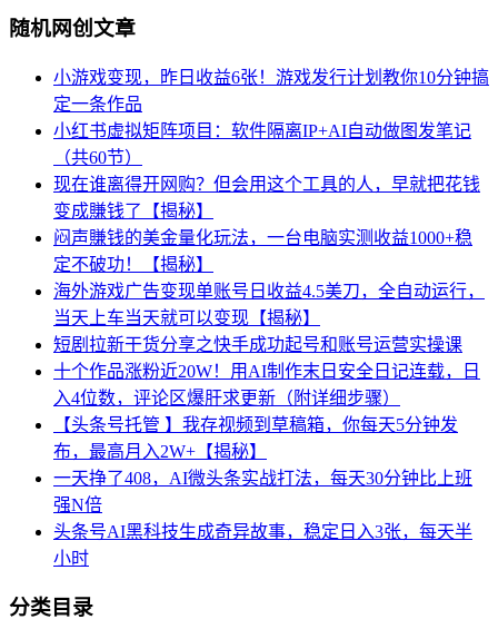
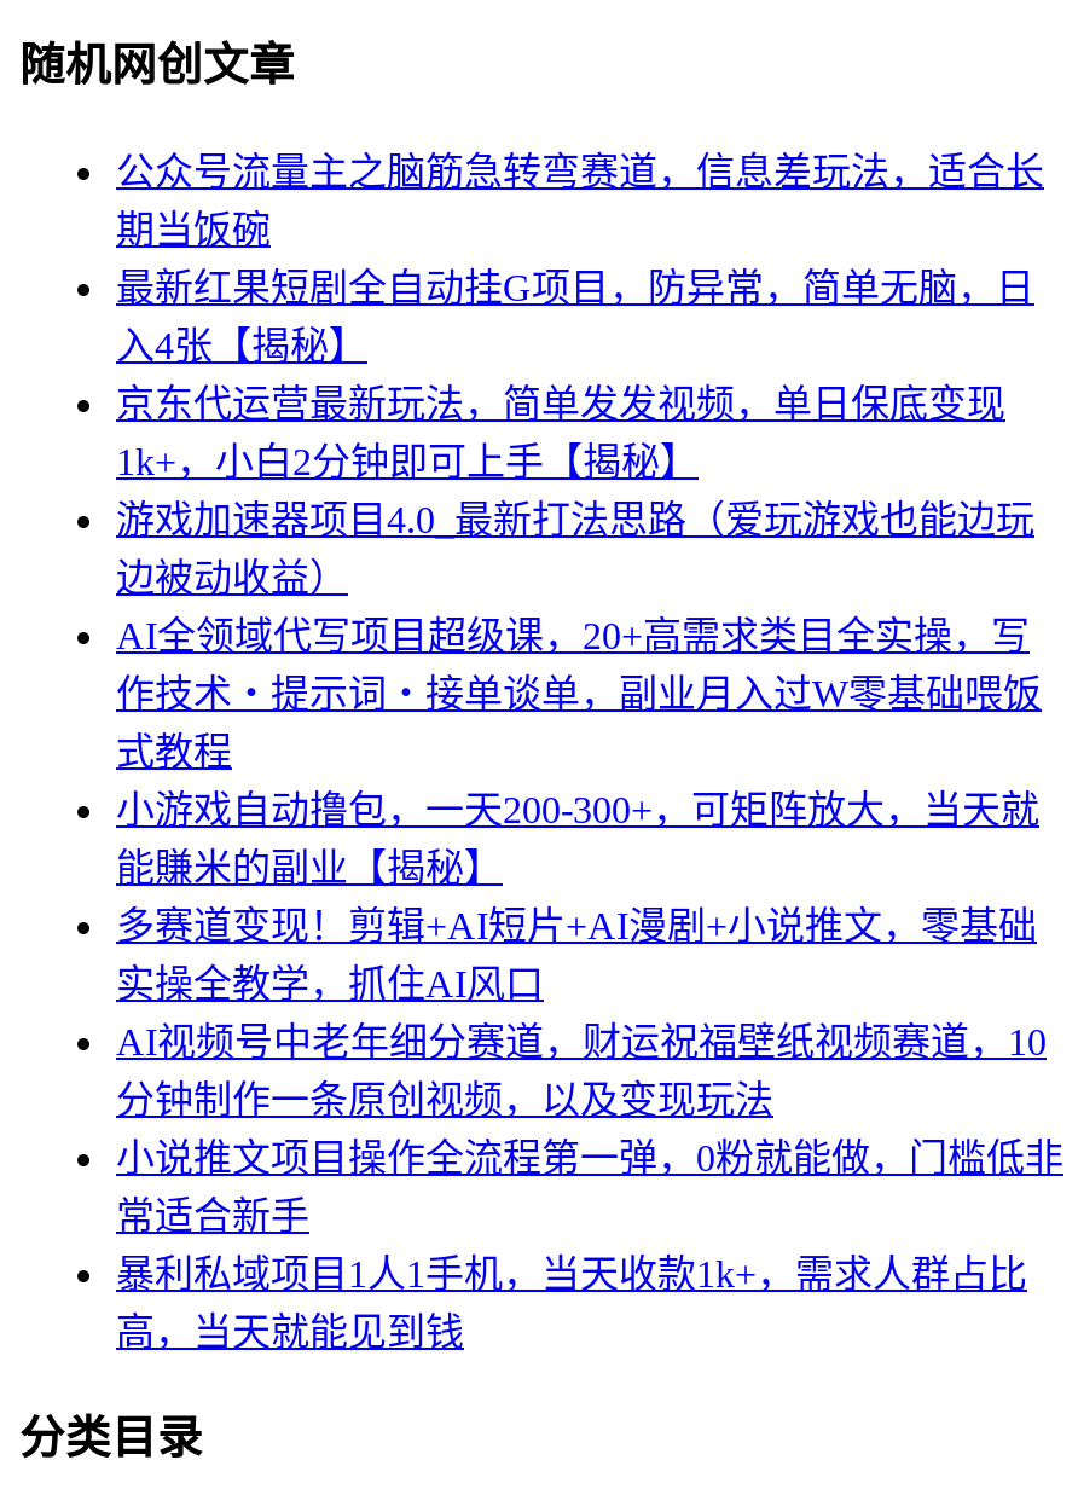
[53,67,489,567] 小游戏变现，昨日收益6张！游戏发行计划教你10分钟搞 | 定一条作品 | 小红书虚拟矩阵项目：软件隔离IP+AI自动做图发笔记 | （共60节） | 现在谁离得开网购？但会用这个工具的人，早就把花钱 | 变成賺钱了【揭秘】 | 闷声賺钱的美金量化玩法，一台电脑实测收益1000+稳 | 定不破功！【揭秘】 | 海外游戏广告变现单账号日收益4.5美刀，全自动运行， | 当天上车当天就可以变现【揭秘】 | 短剧拉新干货分享之快手成功起号和账号运营实操课 | 十个作品涨粉近20W！用AI制作末日安全日记连载，日 | 入4位数，评论区爆肝求更新（附详细步骤） | 【头条号托管 】我存视频到草稿箱，你每天5分钟发 | 布，最高月入2W+【揭秘】 | 一天挣了408，AI微头条实战打法，每天30分钟比上班 | 强N倍 | 头条号AI黑科技生成奇异故事，稳定日入3张，每天半 | 小时 -> [116,150,1063,1351] 公众号流量主之脑筋急转弯赛道，信息差玩法，适合长 | 期当饭碗 | 最新红果短剧全自动挂G项目，防异常，简单无脑，日 | 入4张【揭秘】 | 京东代运营最新玩法，简单发发视频，单日保底变现 | 1k+，小白2分钟即可上手【揭秘】 | 游戏加速器项目4.0_最新打法思路（爱玩游戏也能边玩 | 边被动收益） | AI全领域代写项目超级课，20+高需求类目全实操，写 | 作技术・提示词・接单谈单，副业月入过W零基础喂饭 | 式教程 | 小游戏自动撸包，一天200-300+，可矩阵放大，当天就 | 能賺米的副业【揭秘】 | 多赛道变现！剪辑+AI短片+AI漫剧+小说推文，零基础 | 实操全教学，抓住AI风口 | AI视频号中老年细分赛道，财运祝福壁纸视频赛道，10 | 分钟制作一条原创视频，以及变现玩法 | 小说推文项目操作全流程第一弹，0粉就能做，门槛低非 | 常适合新手 | 暴利私域项目1人1手机，当天收款1k+，需求人群占比 | 高，当天就能见到钱

